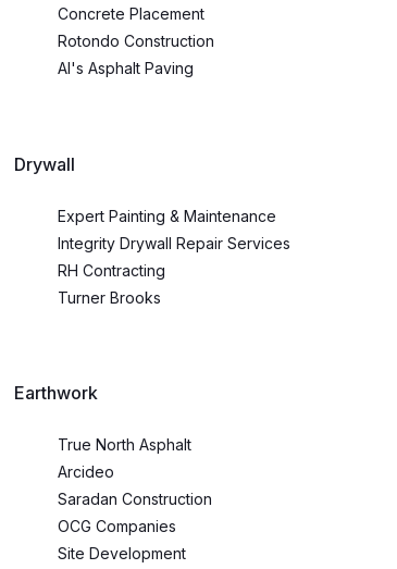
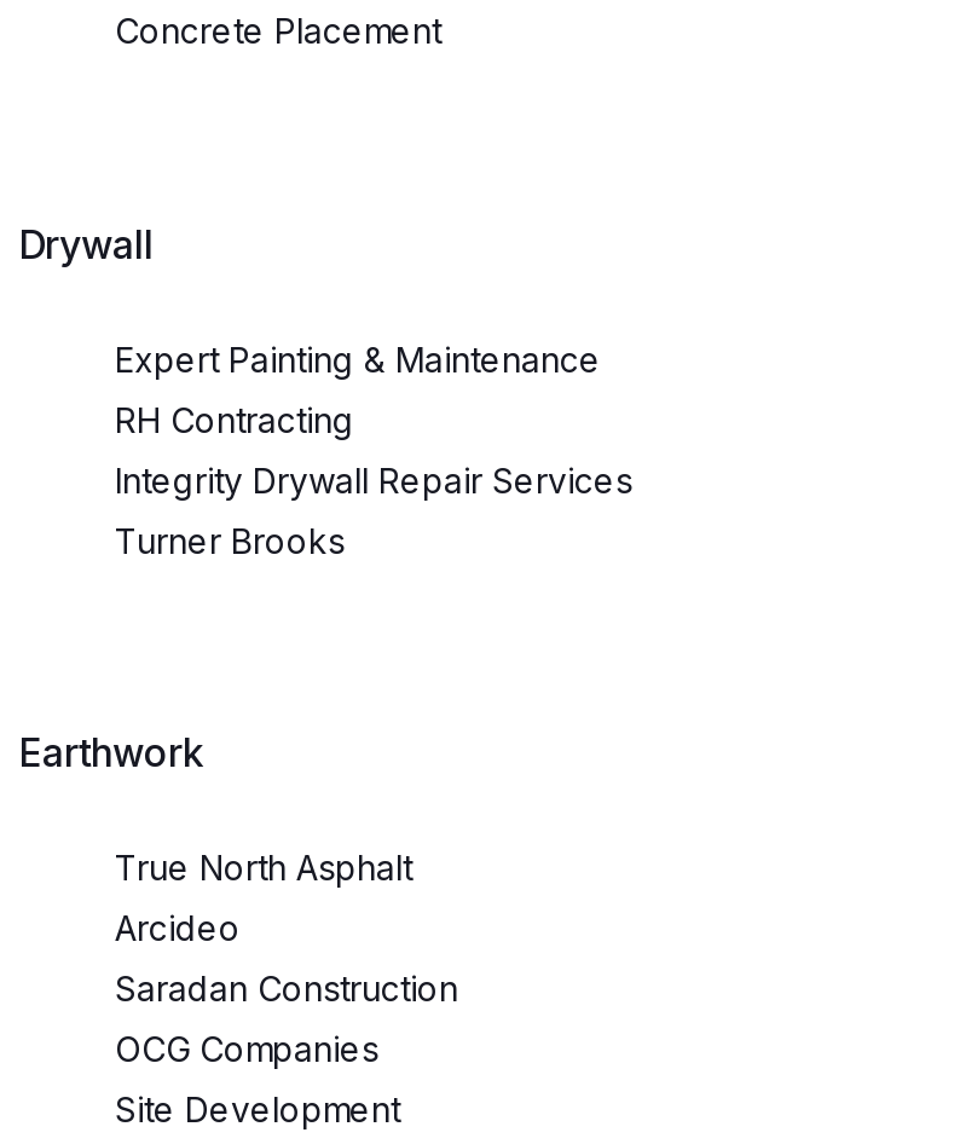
[58,32,214,77] Rotondo Construction | Al's Asphalt Paving -> none
moved [58,261,165,279] -> [115,399,354,440]: RH Contracting

